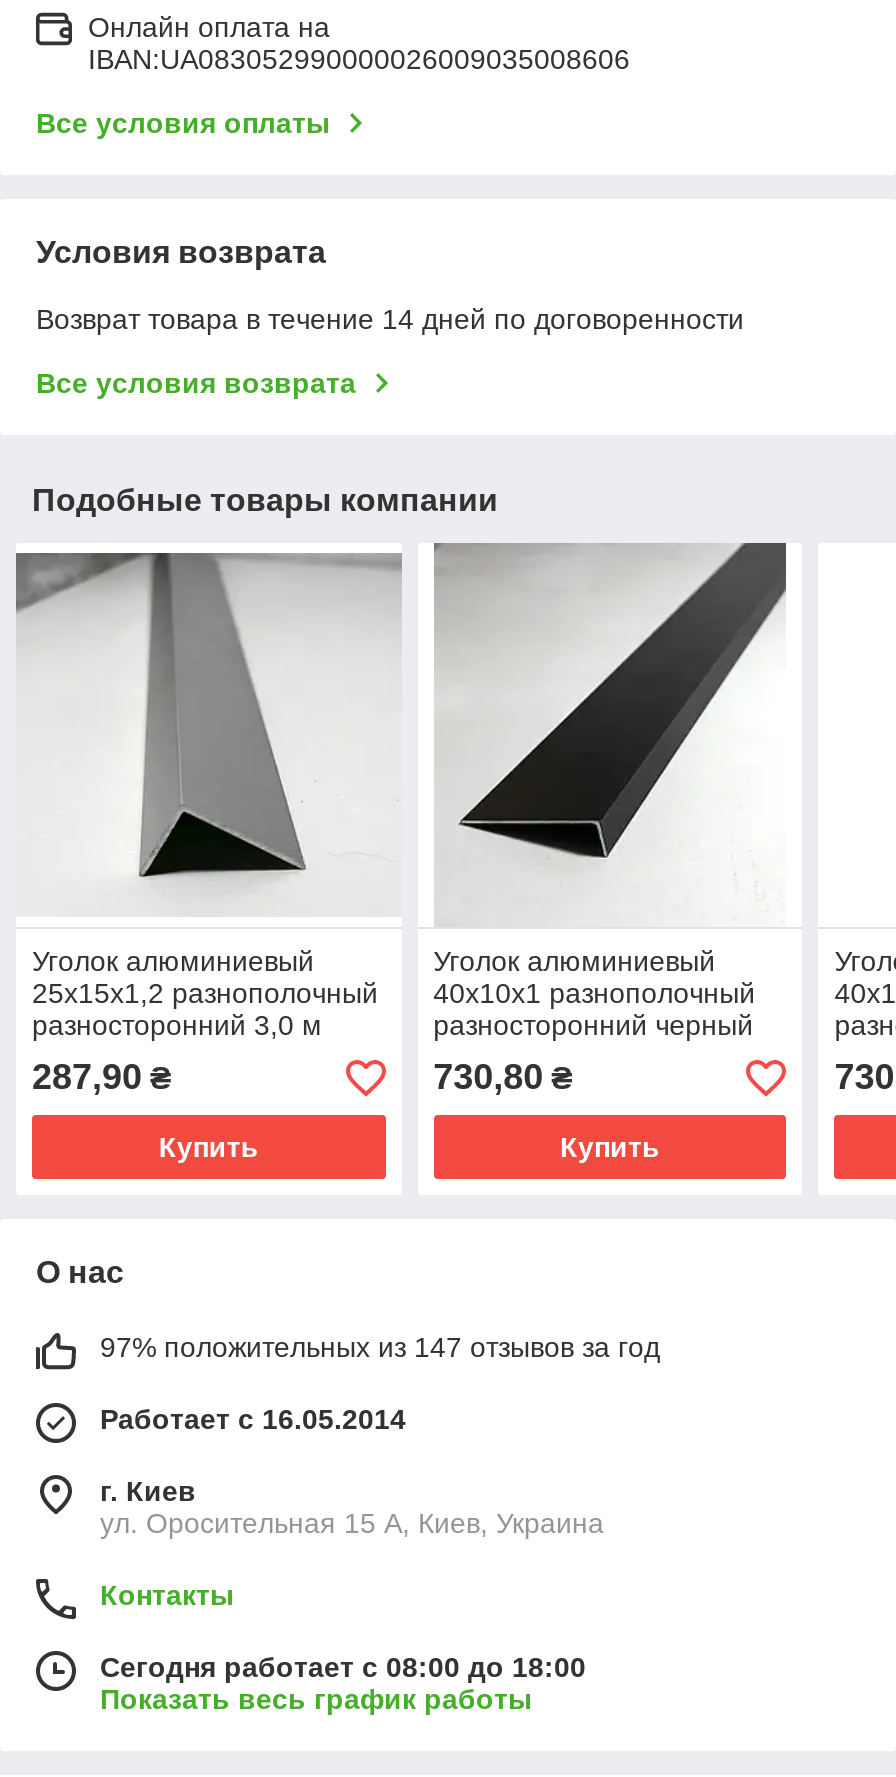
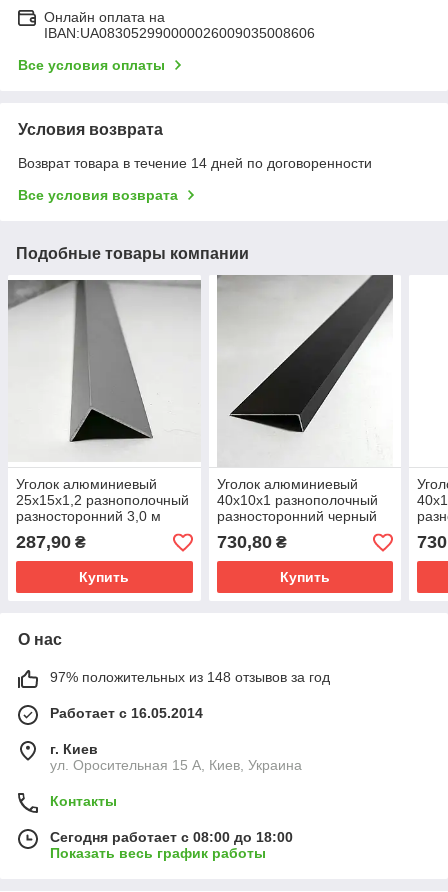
[100,1331,660,1363] 97% положительных из 147 отзывов за год -> [50,669,330,685] 97% положительных из 148 отзывов за год

